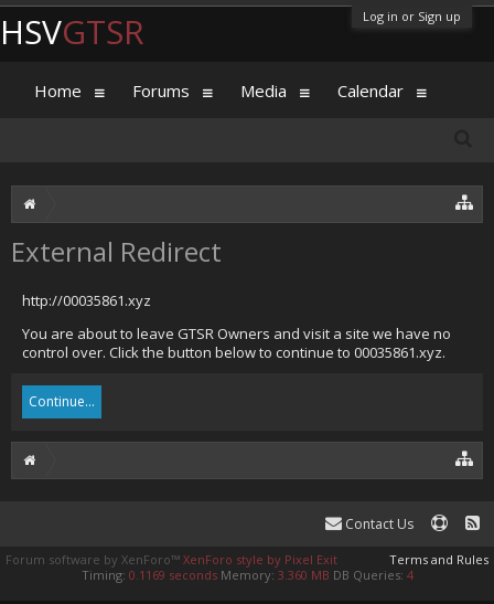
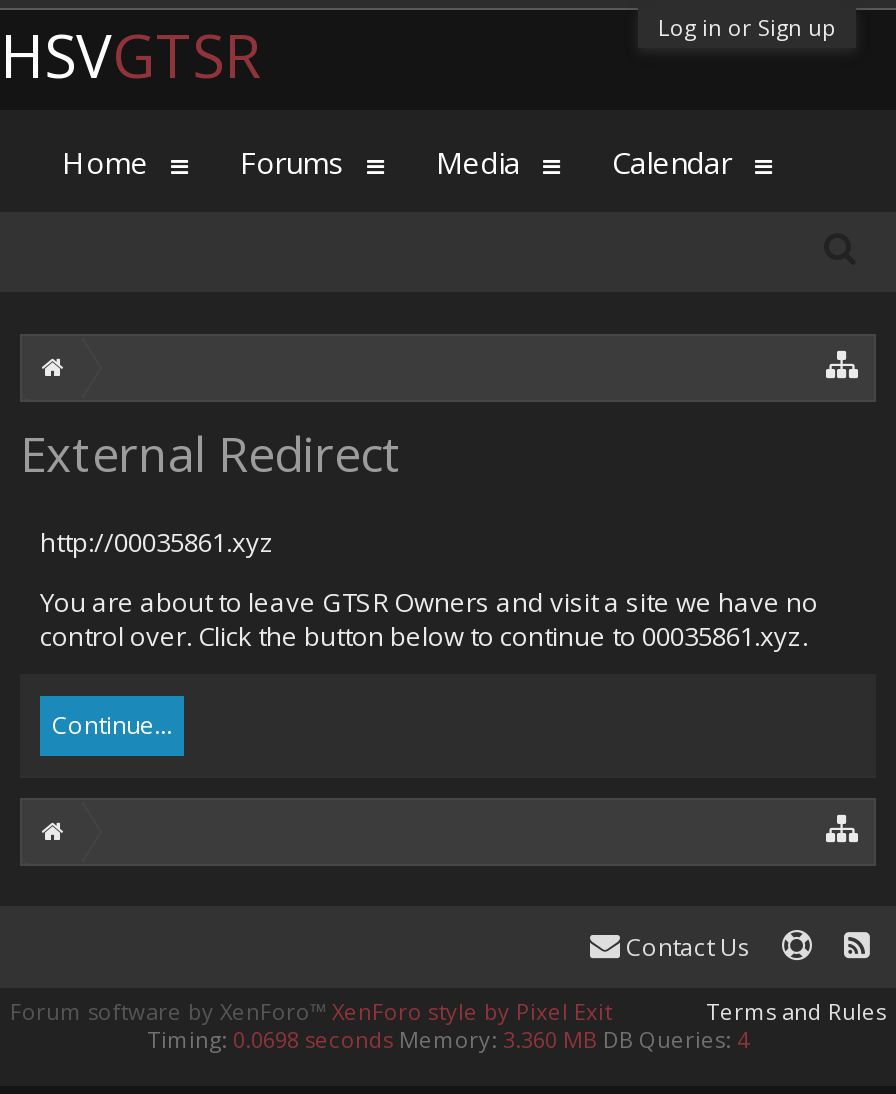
[81,566,413,583] Timing: 0.1169 seconds Memory: 3.360 MB DB Queries: 4 -> [147,1024,749,1054] Timing: 0.0698 seconds Memory: 3.360 MB DB Queries: 4

